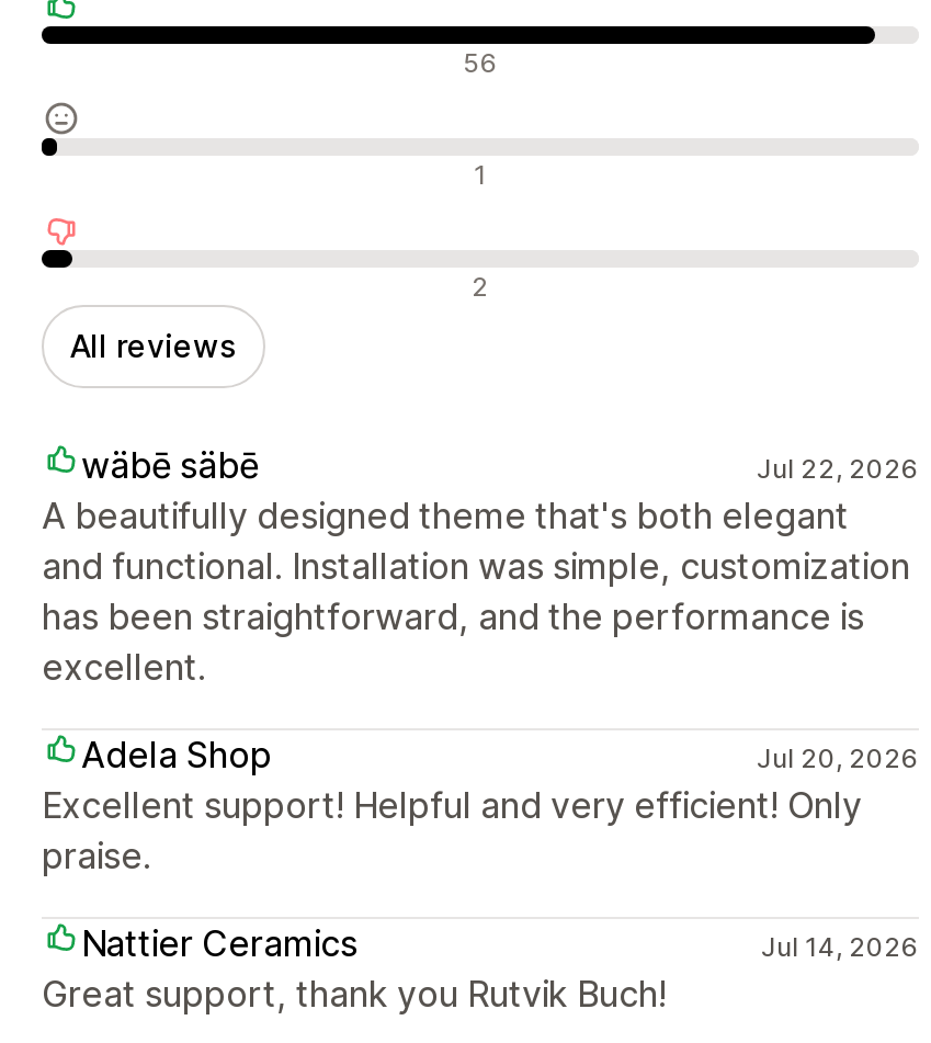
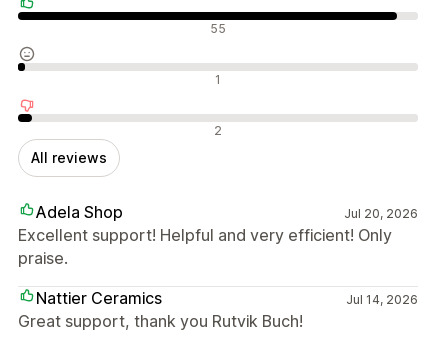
[463,46,498,79] 56 -> [210,21,226,36] 55
[42,443,919,688] wäbē säbē | Jul 22, 2026 | A beautifully designed theme that's both elegant | and functional. Installation was simple, customization | has been straightforward, and the performance is | excellent. -> none

